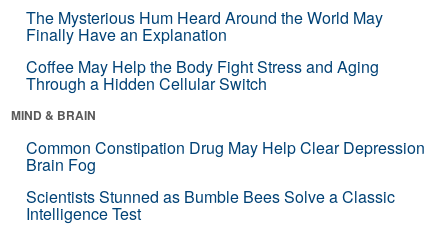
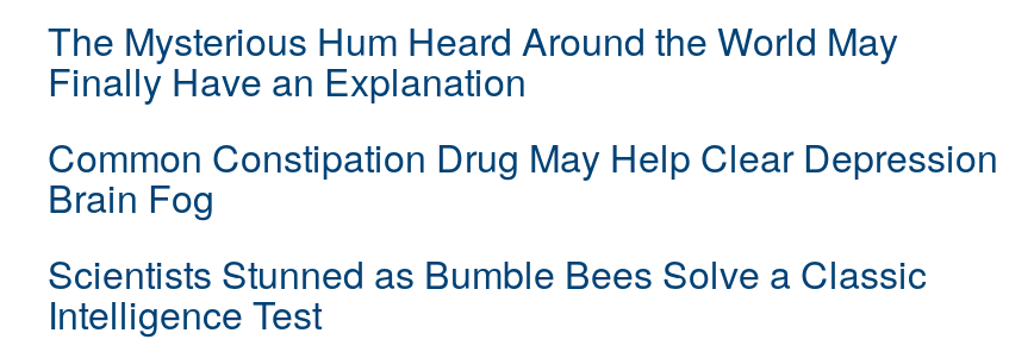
[11,55,379,124] Coffee May Help the Body Fight Stress and Aging | Through a Hidden Cellular Switch | MIND & BRAIN -> none

